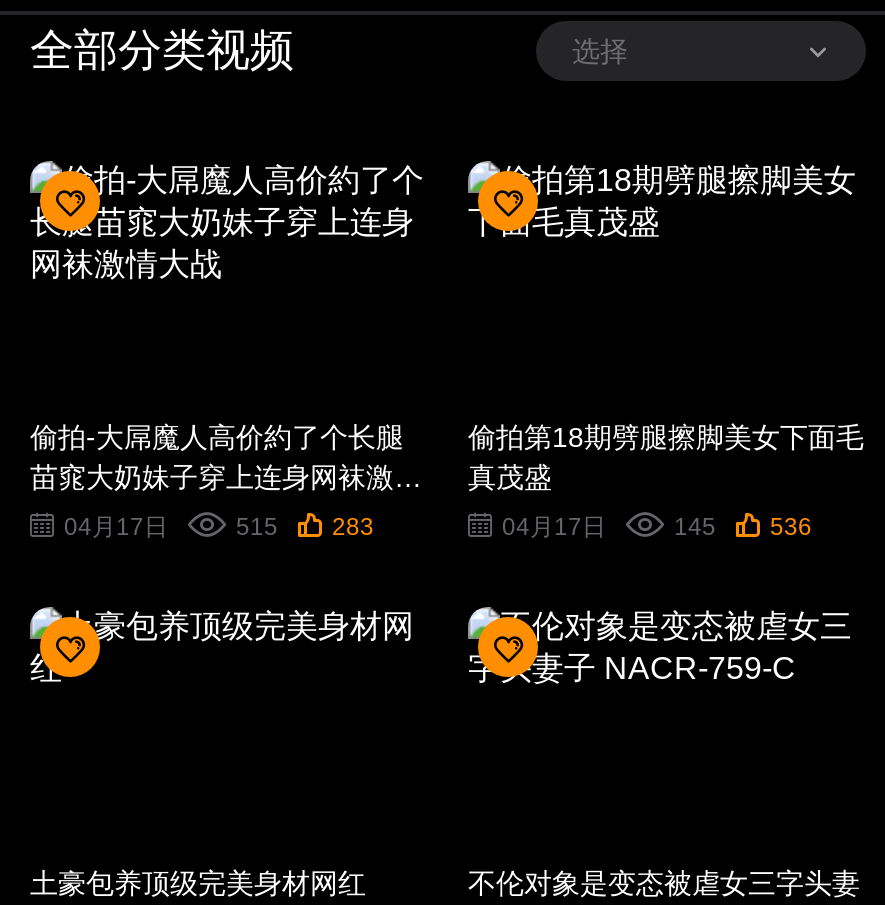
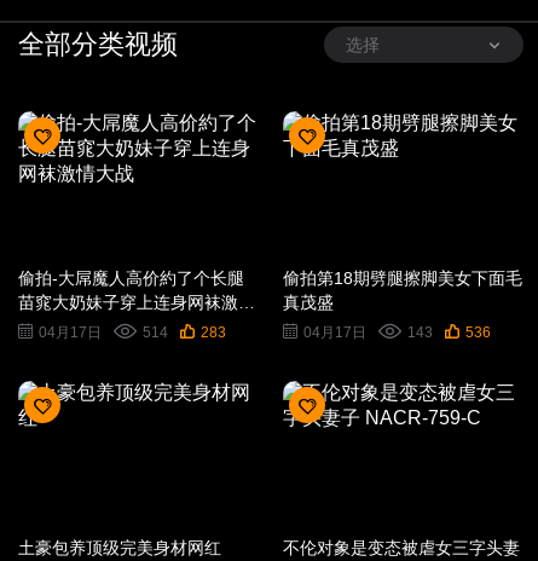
[236,513,374,541] 515 283 -> [143,324,226,341] 514 283
[674,513,812,541] 145 536 -> [407,324,491,341] 143 536

